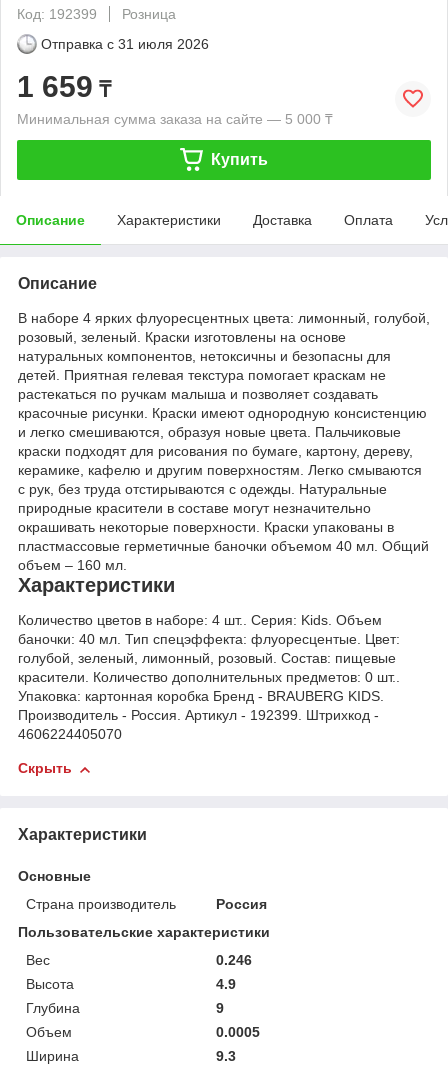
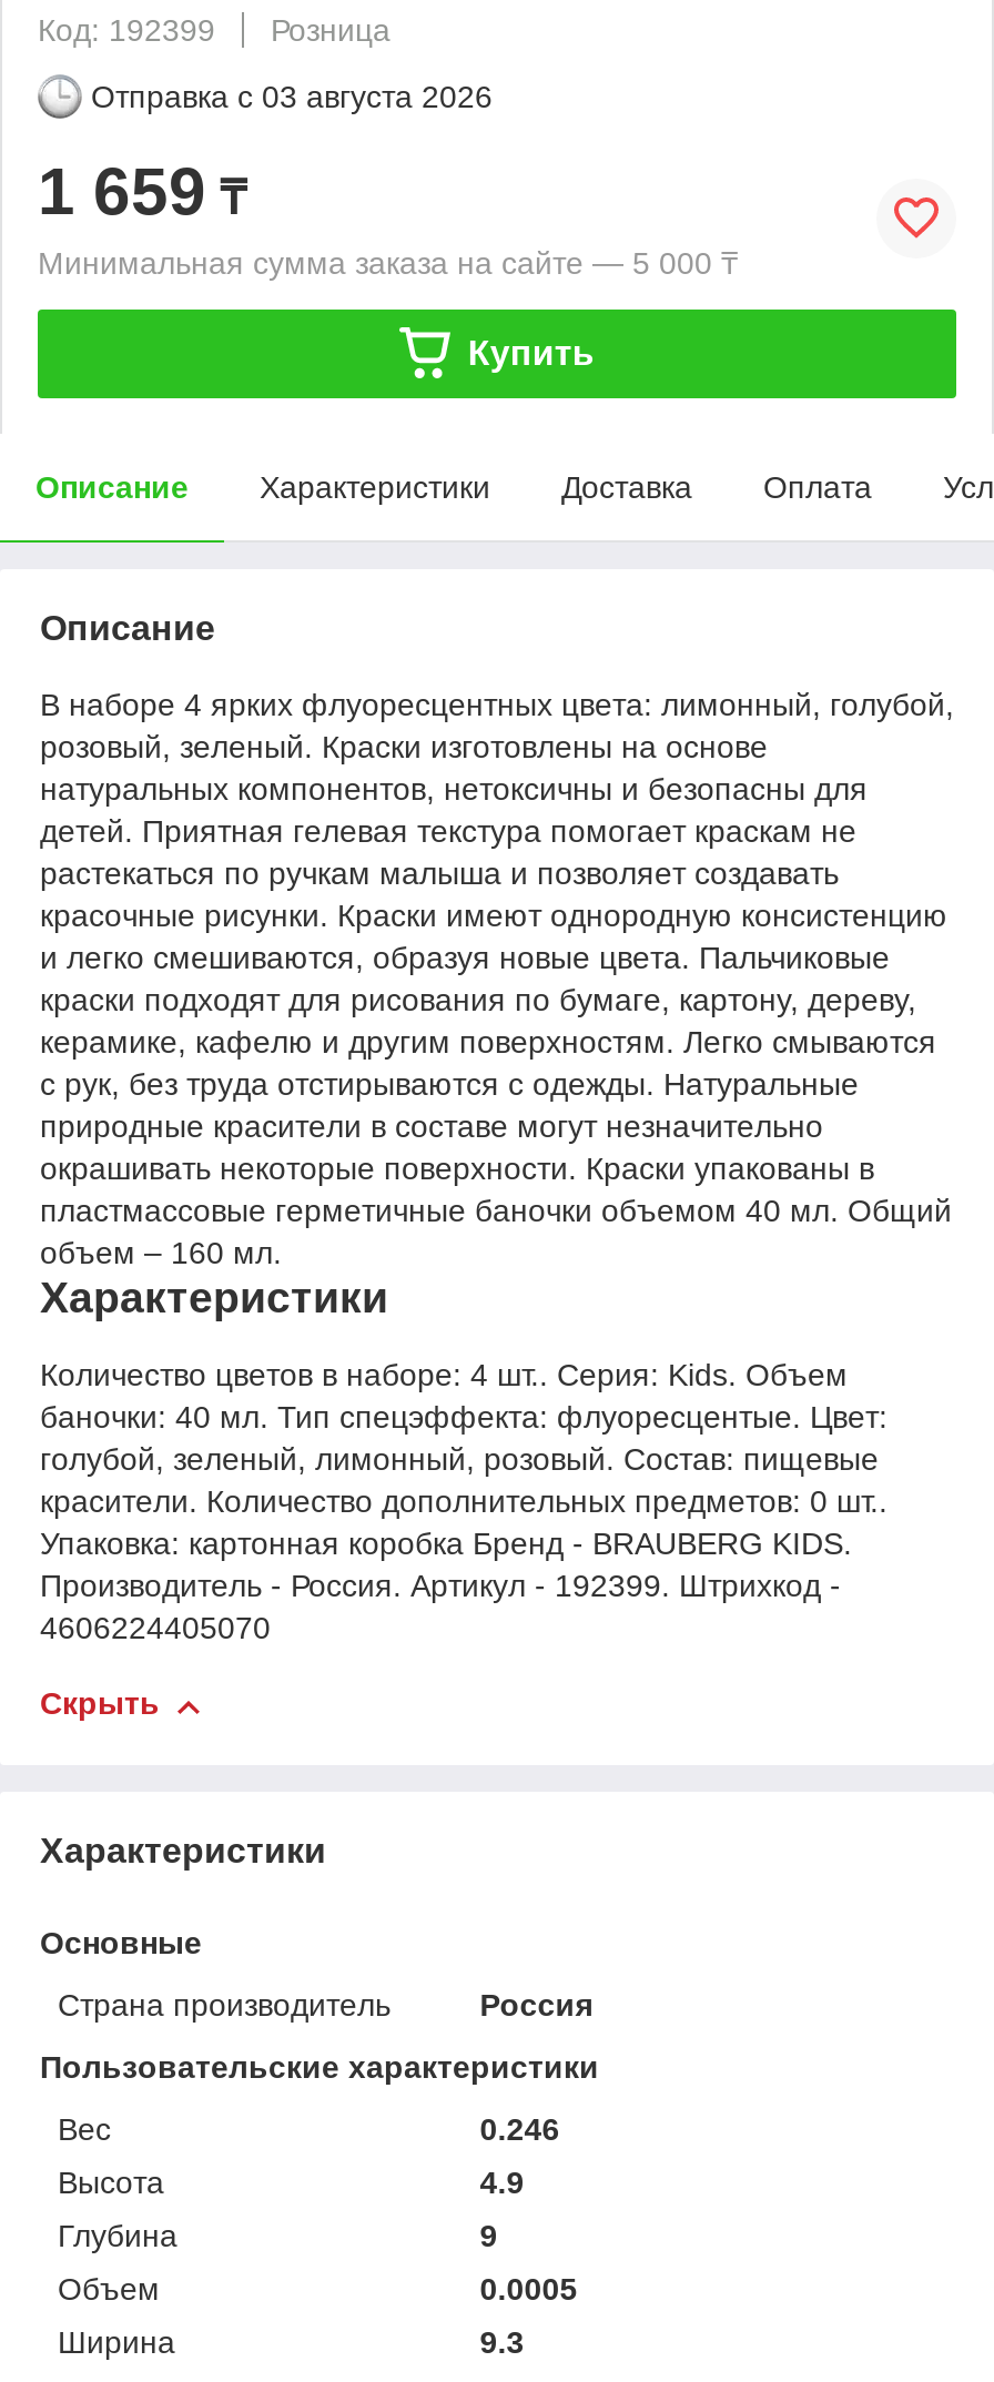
[41,36,209,52] Отправка с 31 июля 2026 -> [91,78,493,114] Отправка с 03 августа 2026

